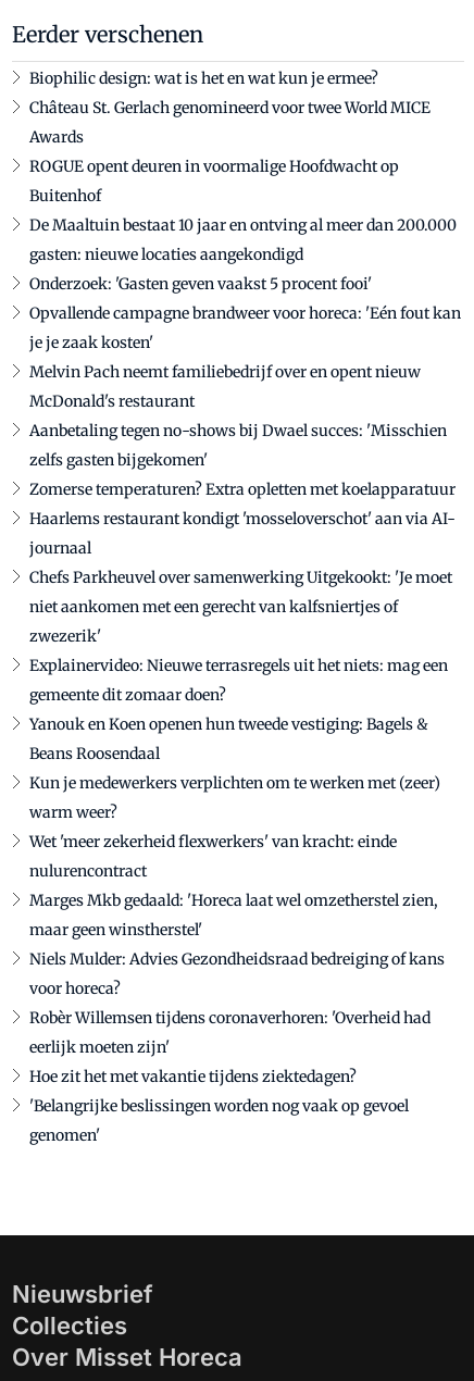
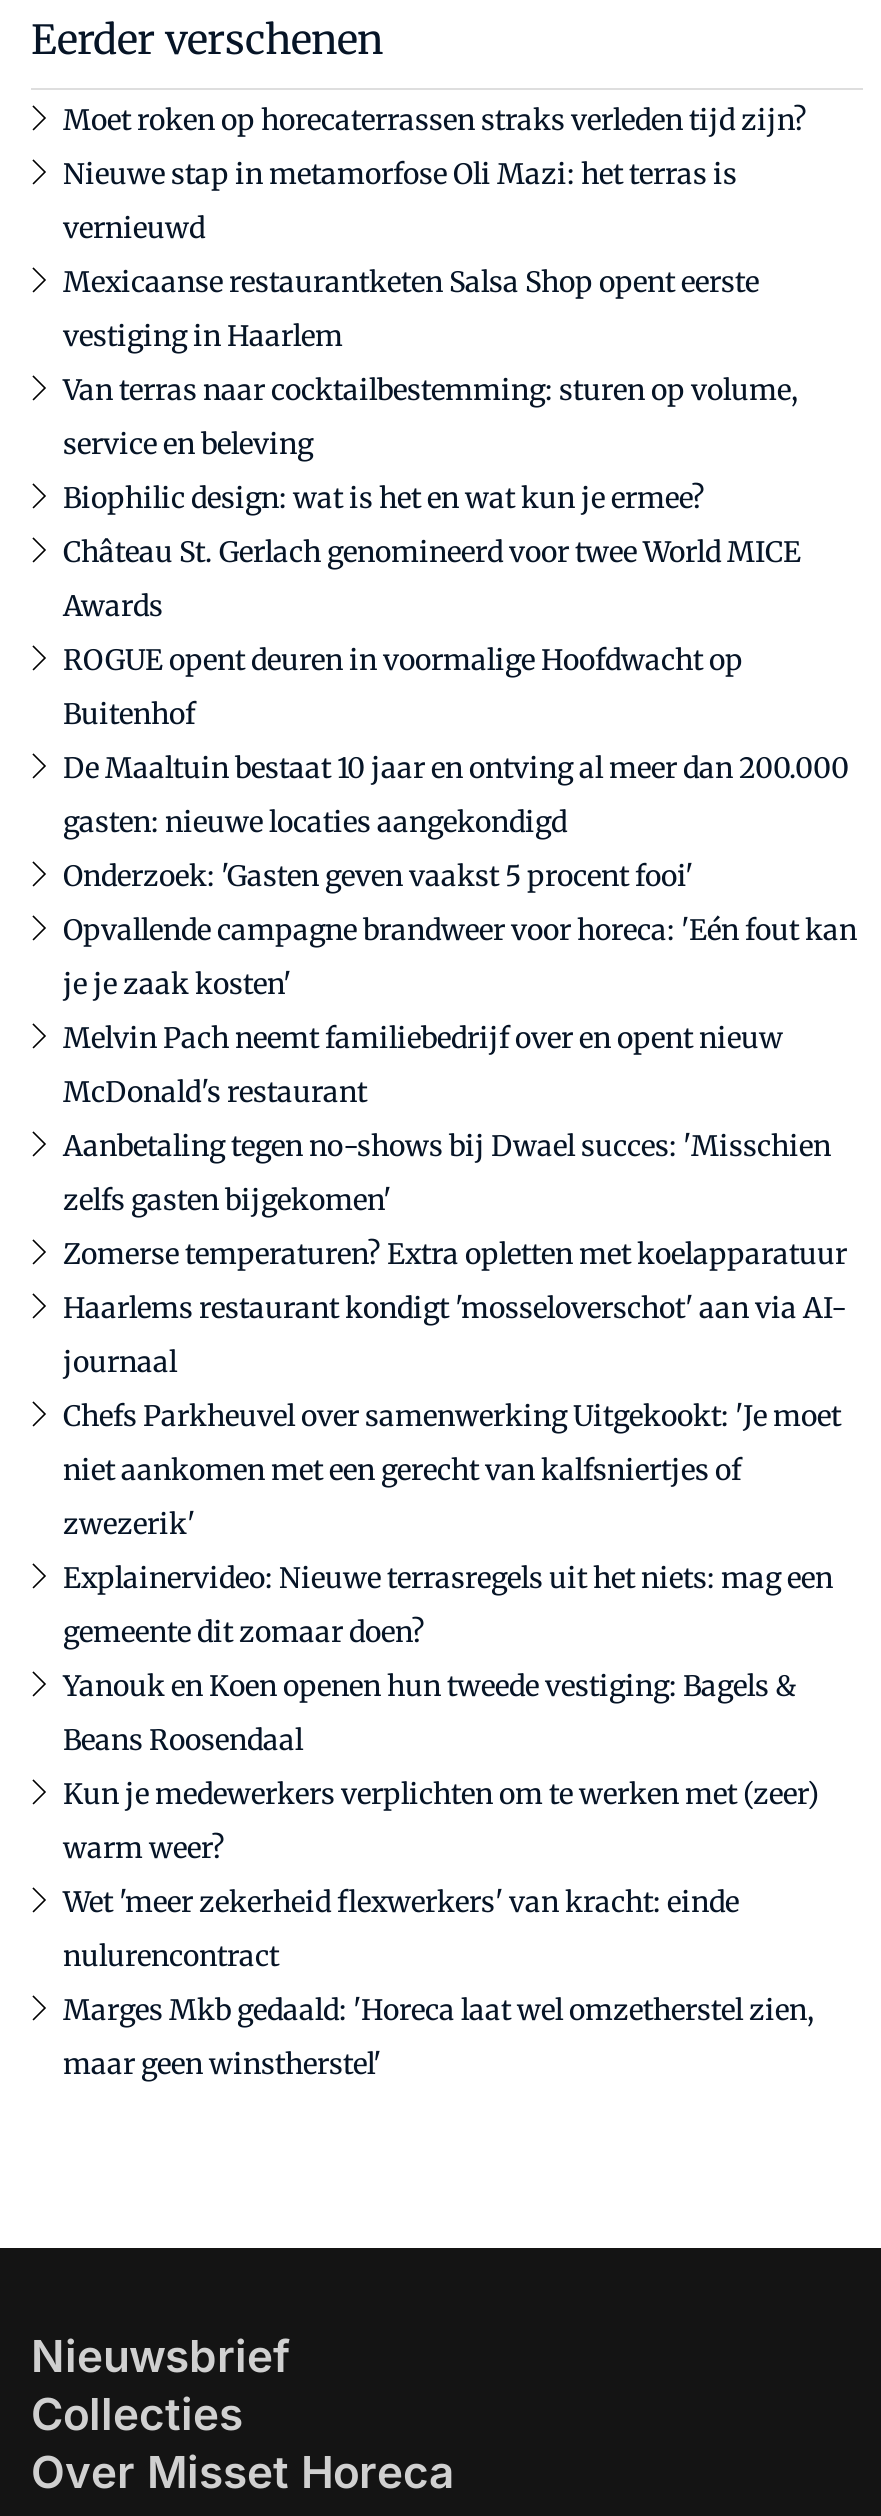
none -> [63,103,807,463] Moet roken op horecaterrassen straks verleden tijd zijn? | Nieuwe stap in metamorfose Oli Mazi: het terras is | vernieuwd | Mexicaanse restaurantketen Salsa Shop opent eerste | vestiging in Haarlem | Van terras naar cocktailbestemming: sturen op volume, | service en beleving
moved [29,69,461,940] -> [63,481,857,2083]: Biophilic design: wat is het en wat kun je ermee? | Château St. Gerlach genomineerd voor twee World MICE | Awards | ... | Marges Mkb gedaald: 'Horeca laat wel omzetherstel zien, | maar geen winstherstel'
[29,950,445,1145] Niels Mulder: Advies Gezondheidsraad bedreiging of kans | voor horeca? | Robèr Willemsen tijdens coronaverhoren: 'Overheid had | eerlijk moeten zijn' | Hoe zit het met vakantie tijdens ziektedagen? | 'Belangrijke beslissingen worden nog vaak op gevoel | genomen' -> none

